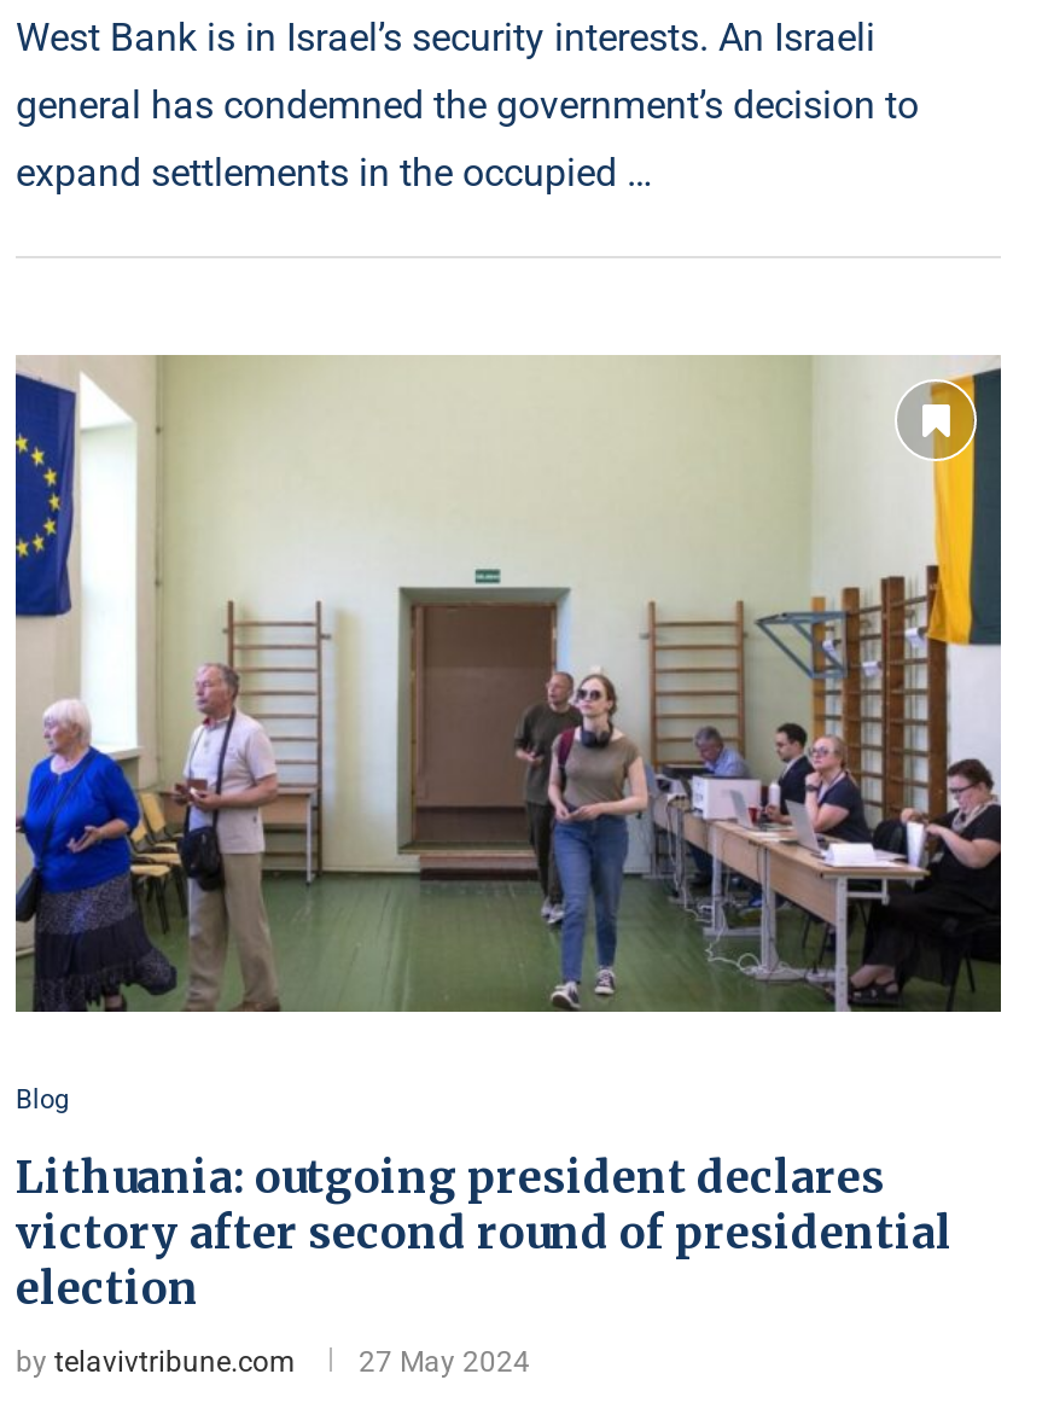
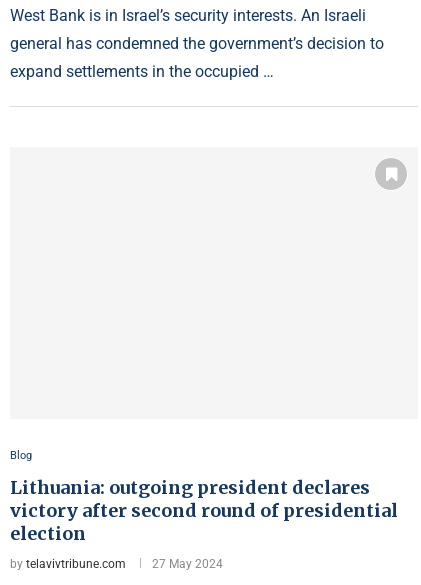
[13,353,1003,1014] [image] -> none

